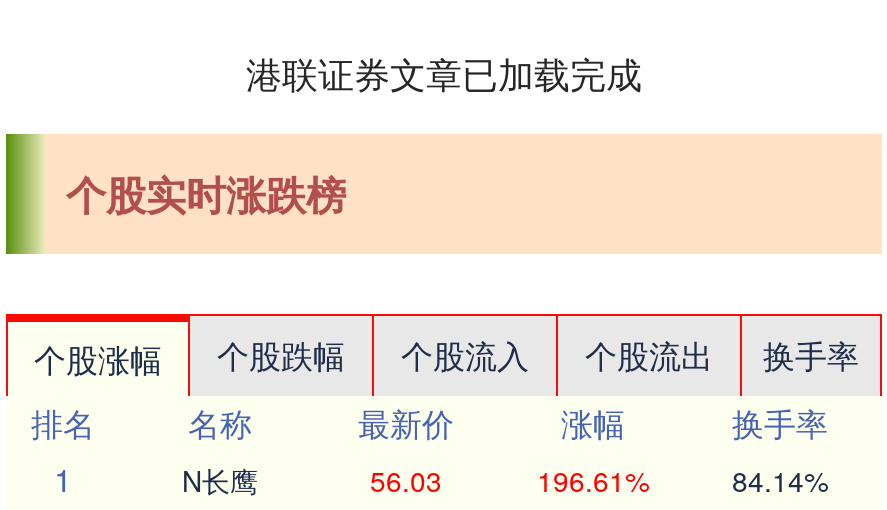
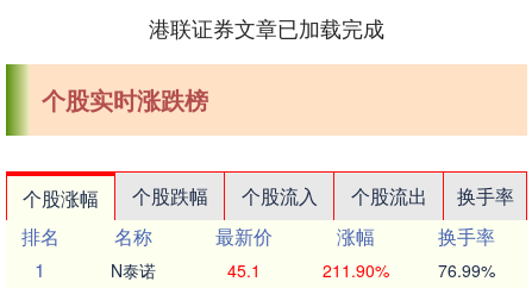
[182,461,258,501] N长鹰 -> [111,259,156,283] N泰诺
[370,461,442,501] 56.03 -> [227,259,261,283] 45.1
[537,461,649,501] 196.61% -> [322,259,389,283] 211.90%
[732,461,828,501] 84.14% -> [438,259,495,283] 76.99%

